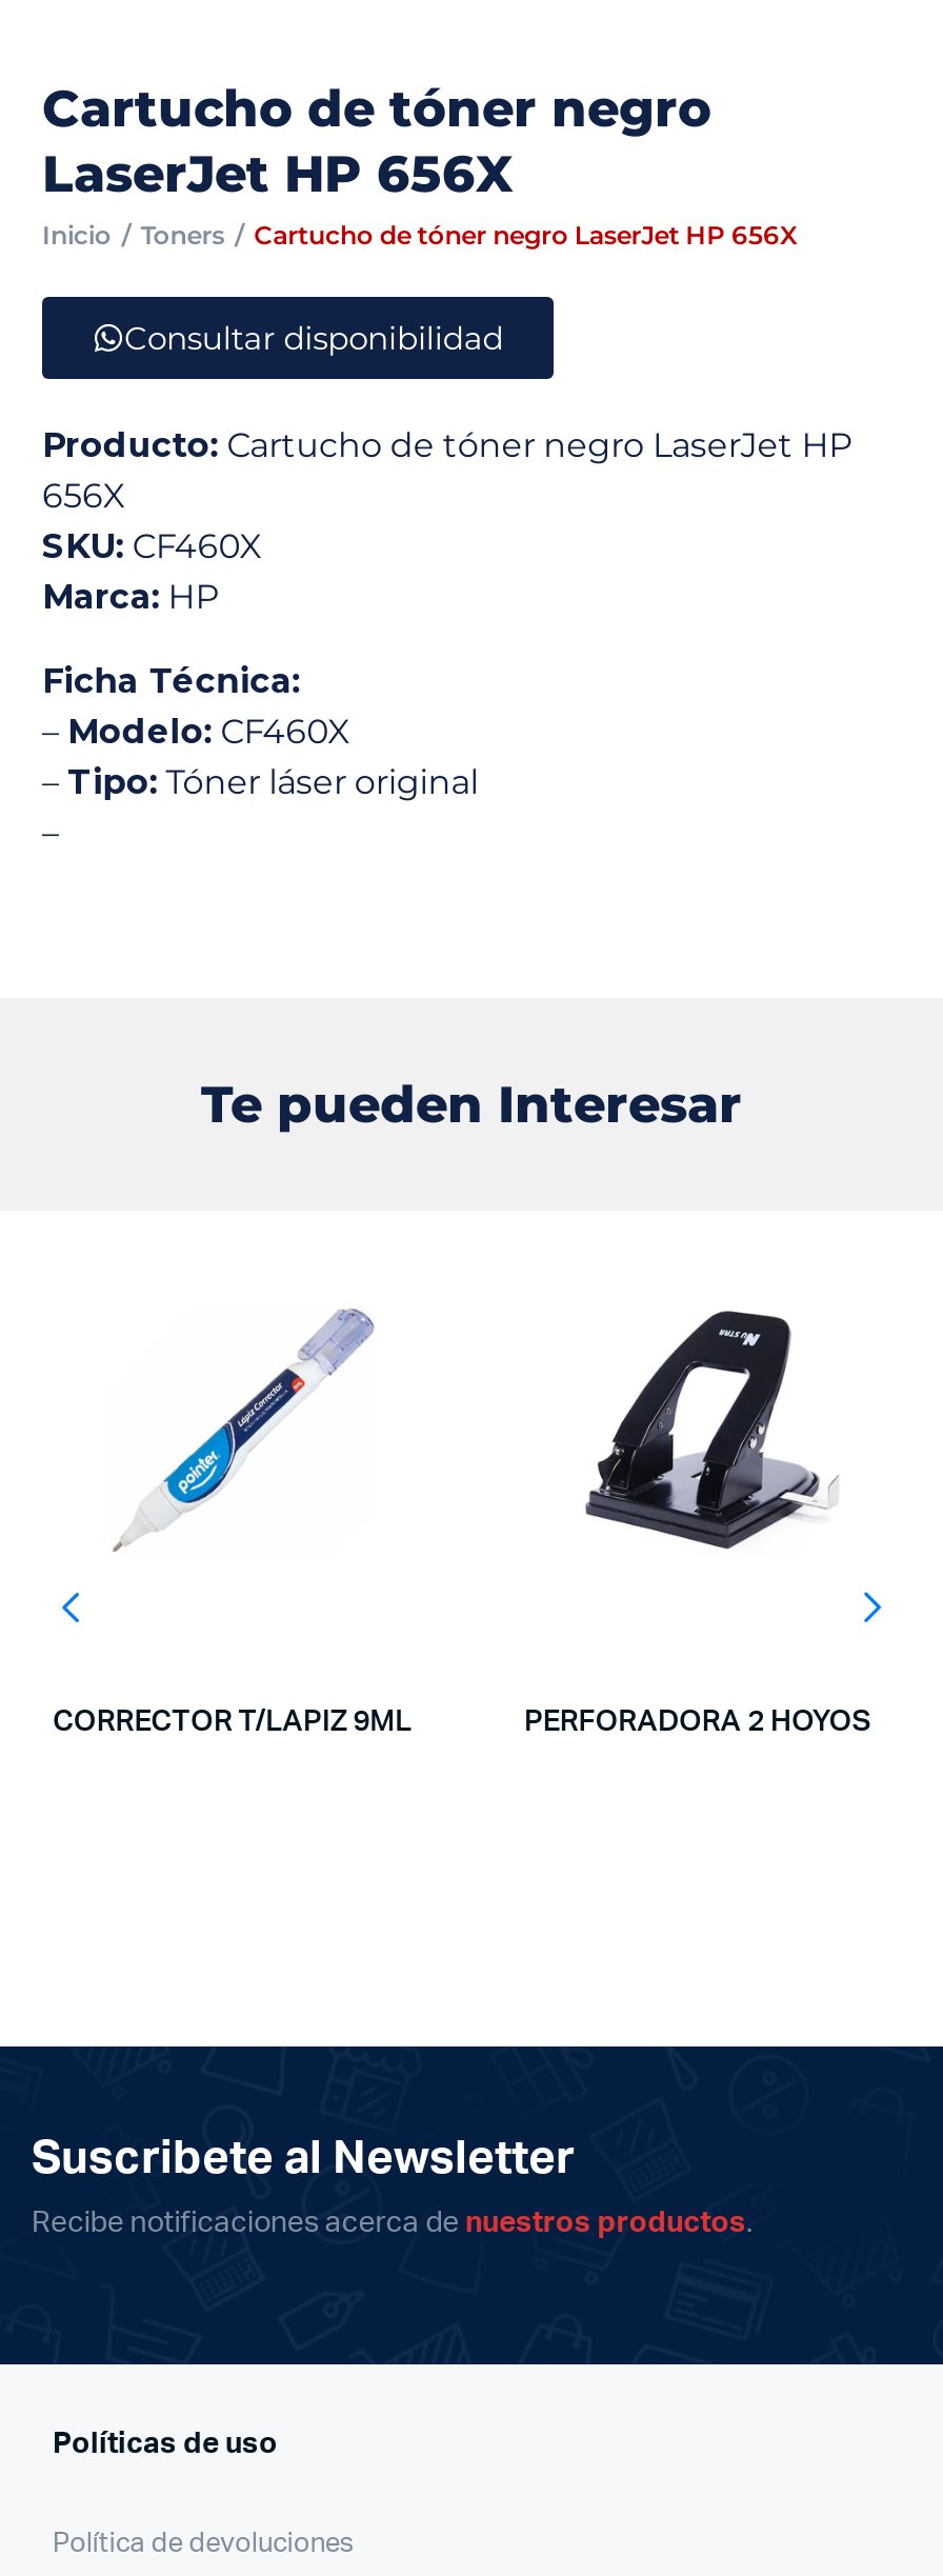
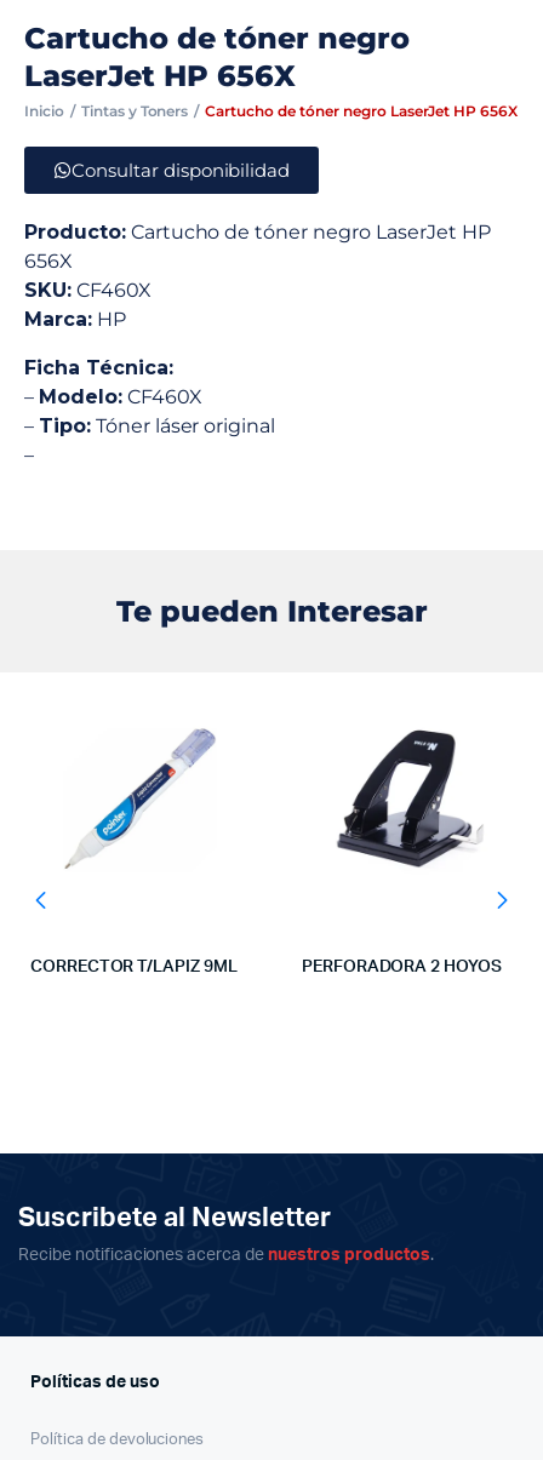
[141,219,224,251] Toners -> [81,102,188,120] Tintas y Toners

